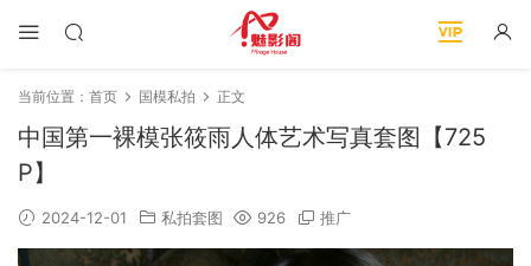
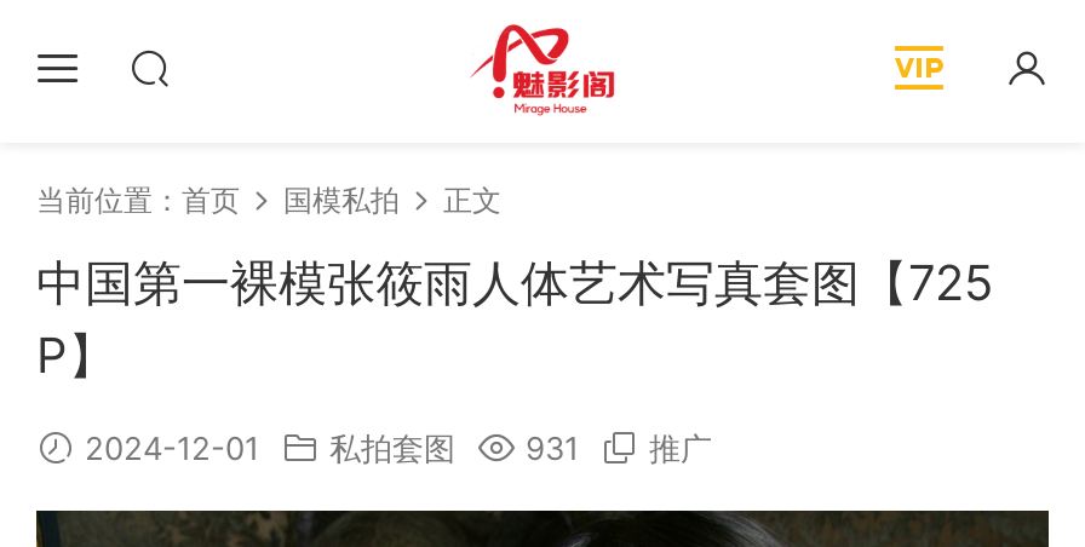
[37,208,351,227] 2024-12-01 私拍套图 926 推广 -> [75,428,712,467] 2024-12-01 私拍套图 931 推广

